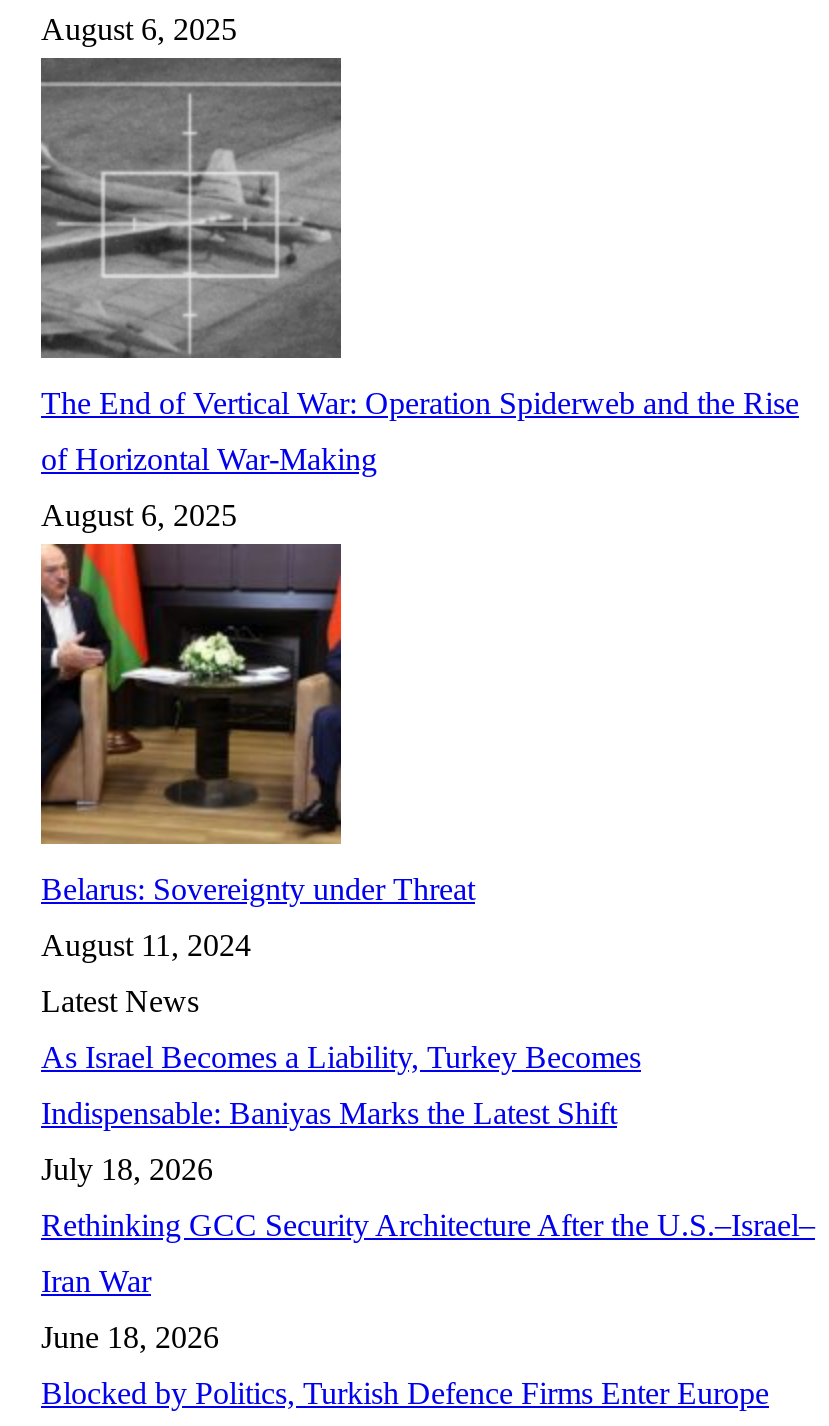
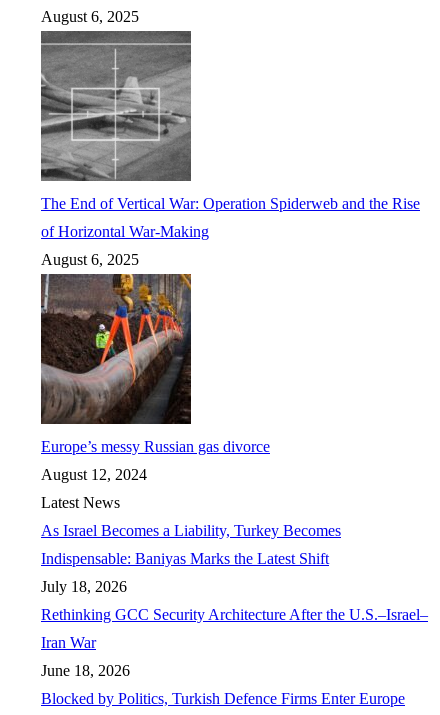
[39,542,475,906] [image] | Belarus: Sovereignty under Threat -> [40,273,270,455] [image] | Europe’s messy Russian gas divorce
[41,928,251,962] August 11, 2024 -> [41,466,147,483] August 12, 2024

